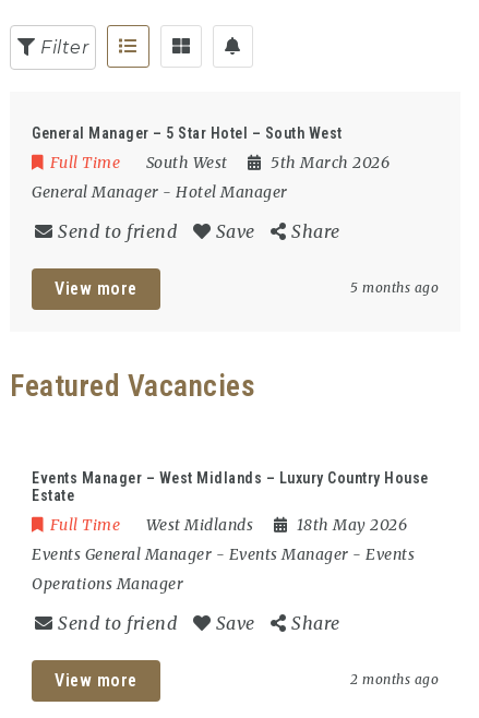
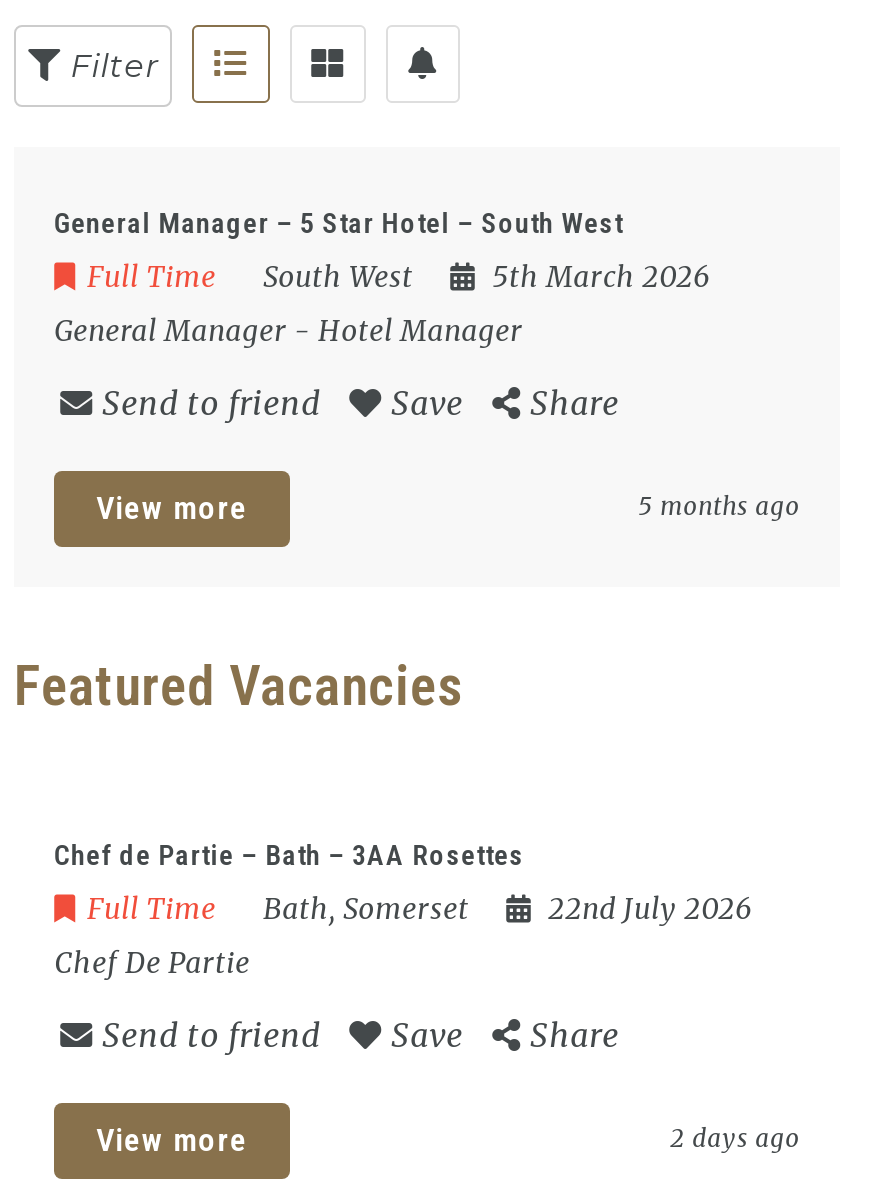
[32,470,428,505] Events Manager – West Midlands – Luxury Country House | Estate -> [54,840,524,872] Chef de Partie – Bath – 3AA Rosettes
[32,515,415,594] West Midlands | 18th May 2026 | Events General Manager - Events Manager - Events | Operations Manager -> [54,892,752,982] Bath, Somerset | 22nd July 2026 | Chef De Partie
[350,672,439,688] 2 months ago -> [670,1124,800,1154] 2 days ago

